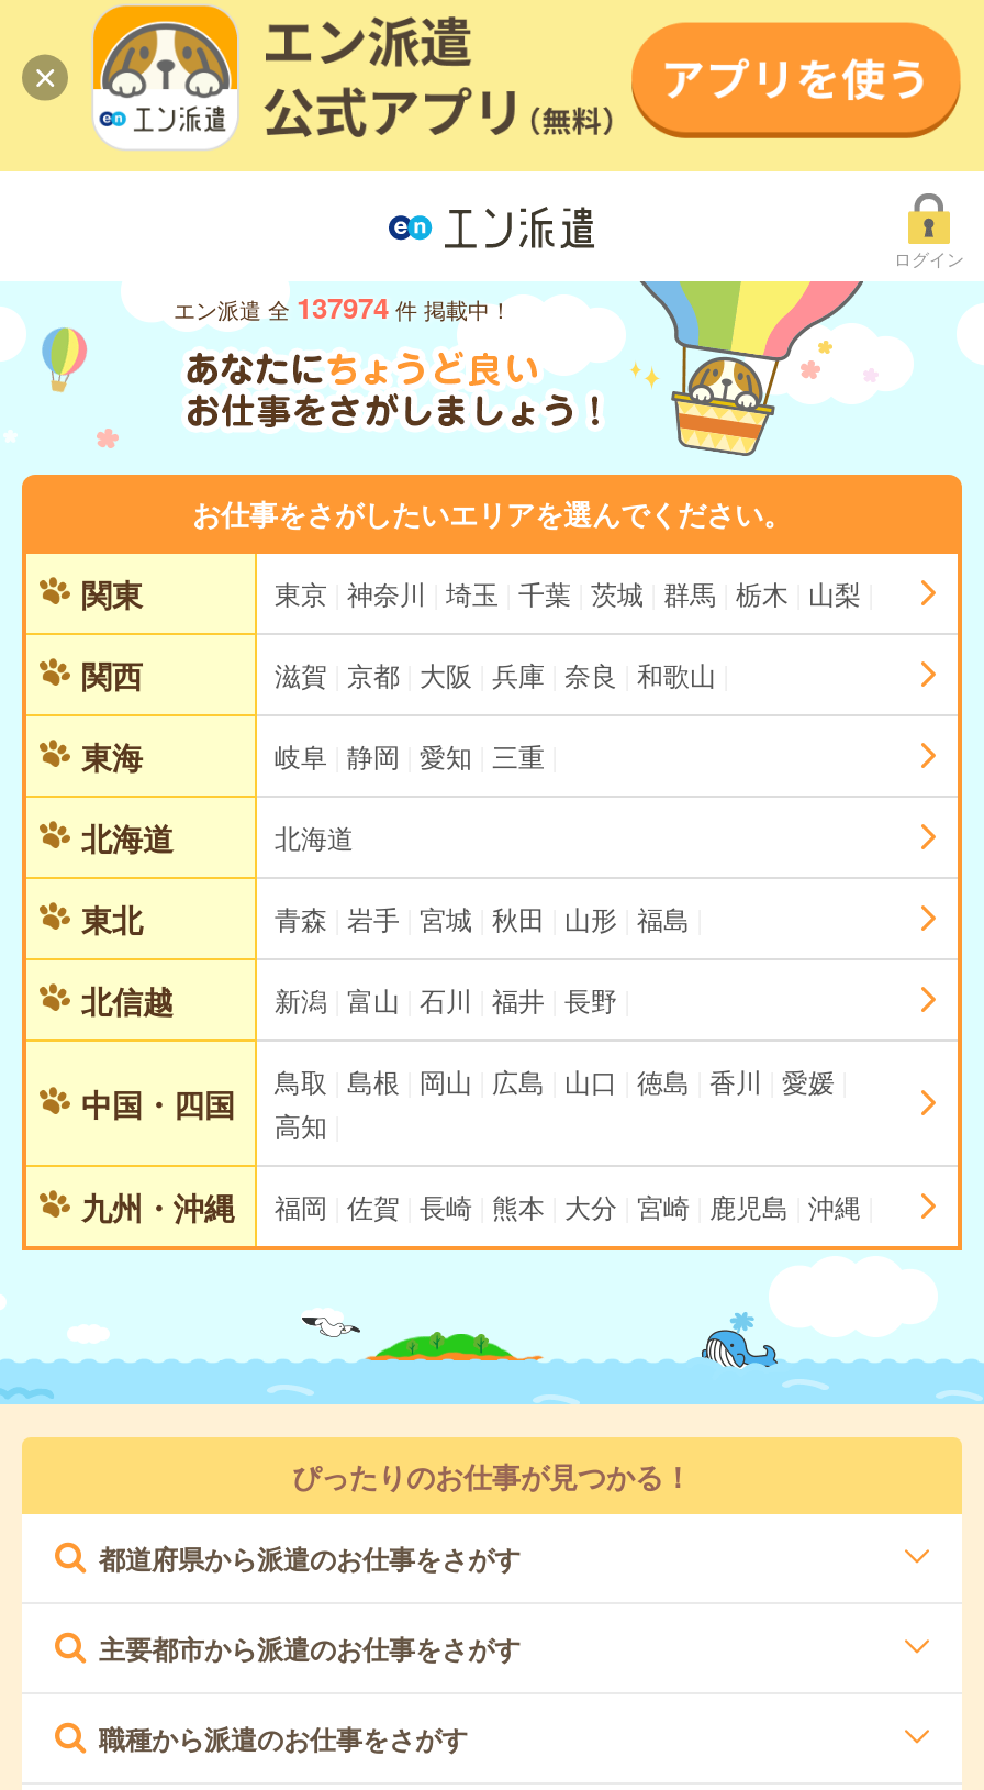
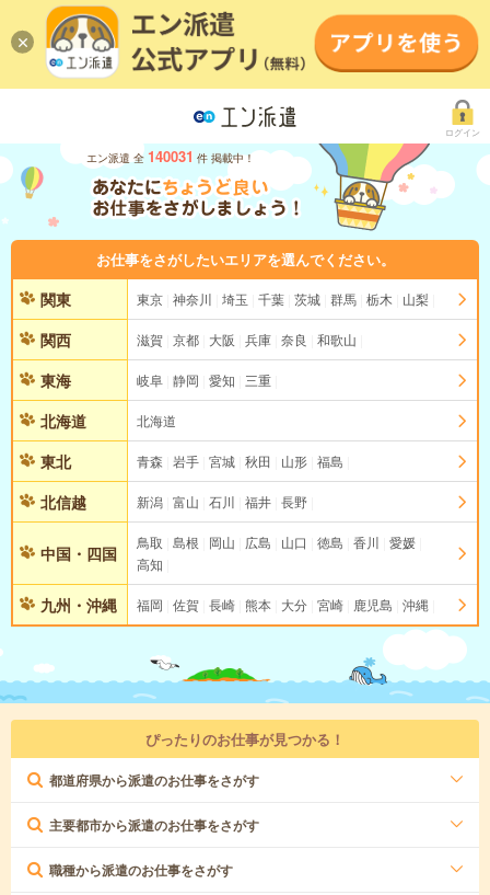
[174,287,512,329] エン派遣 全 137974 件 掲載中！ -> [86,146,255,167] エン派遣 全 140031 件 掲載中！

